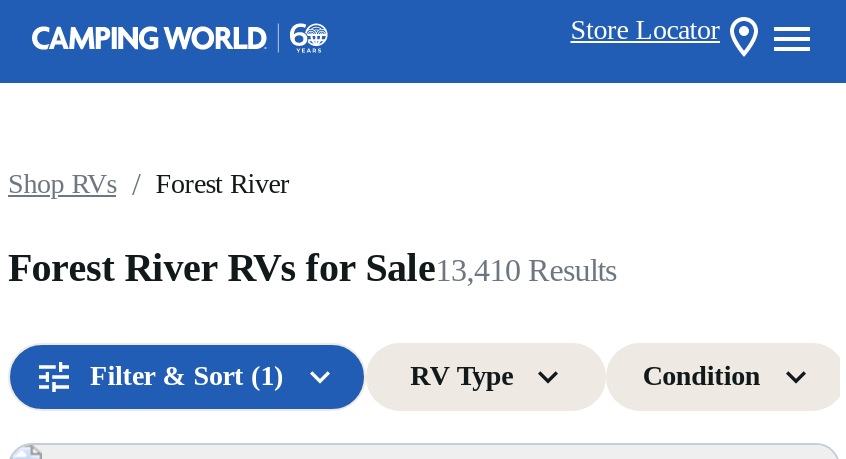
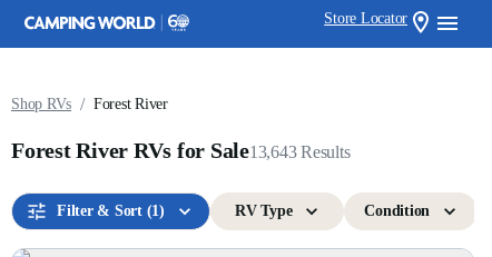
[8,245,616,289] Forest River RVs for Sale 13,410 Results -> [11,138,350,162] Forest River RVs for Sale 13,643 Results

